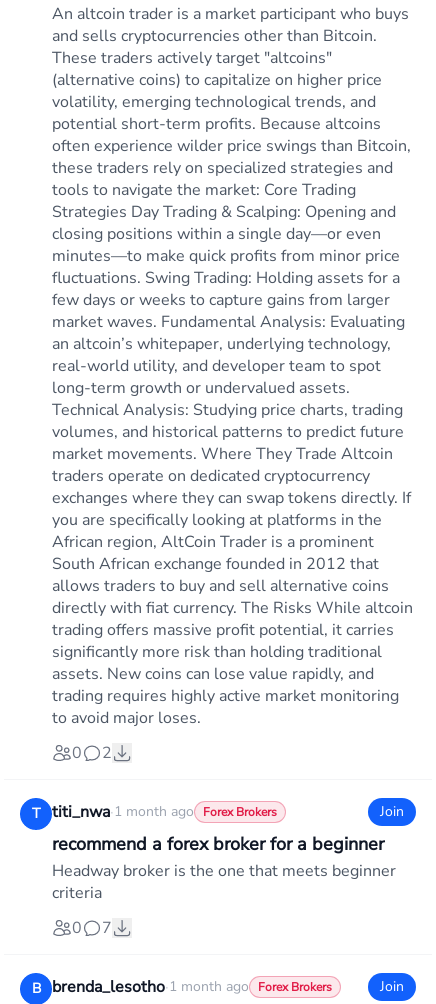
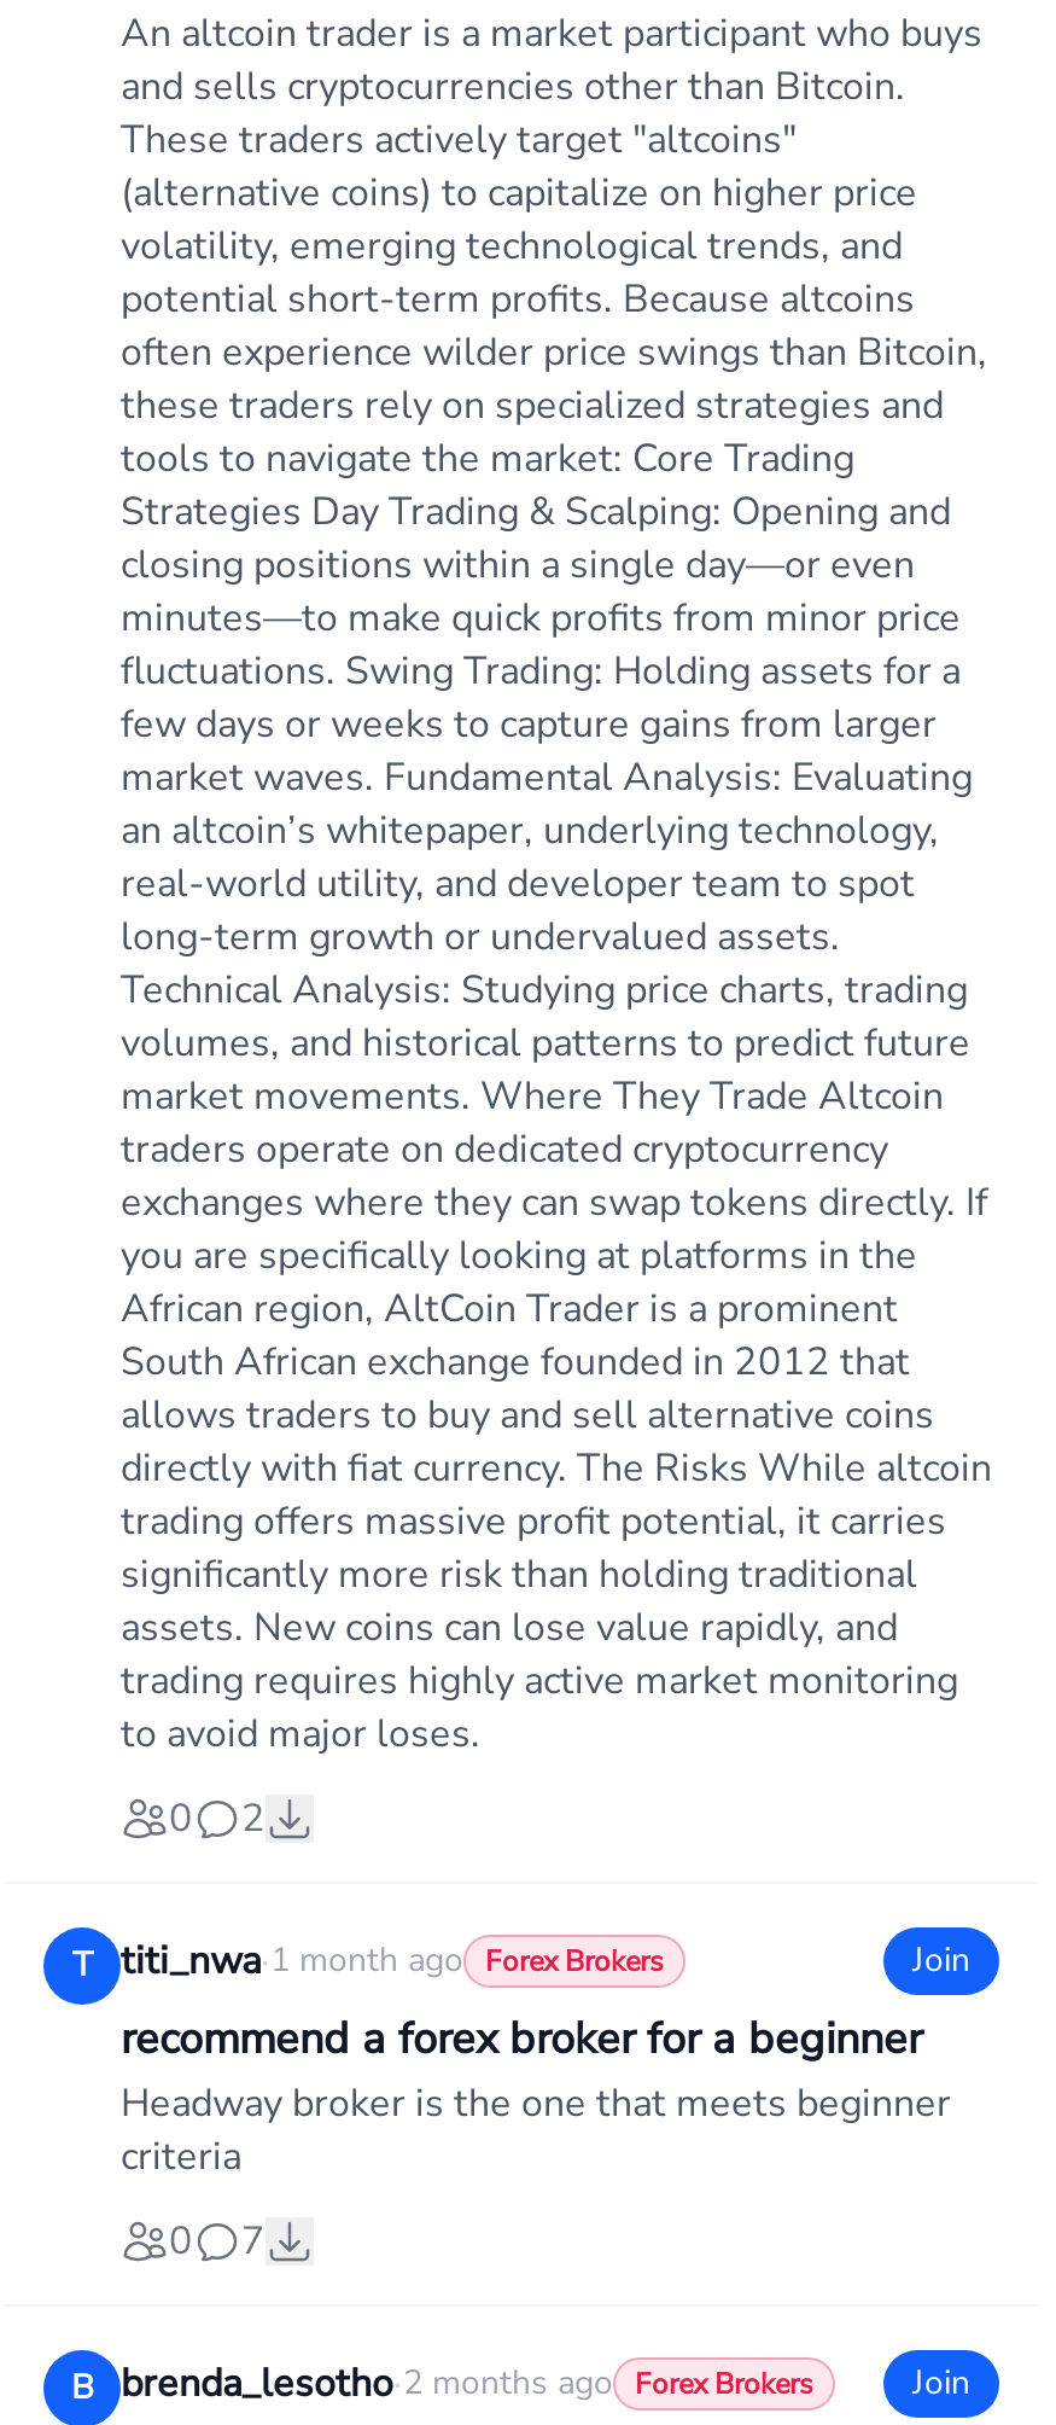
[52,976,332,998] brenda_lesotho · 1 month ago Forex Brokers -> [121,2357,813,2411] brenda_lesotho · 2 months ago Forex Brokers

